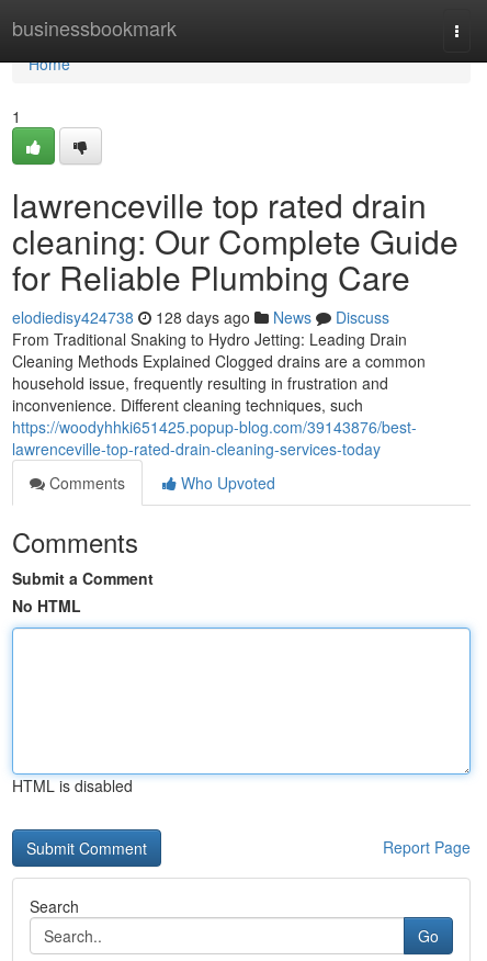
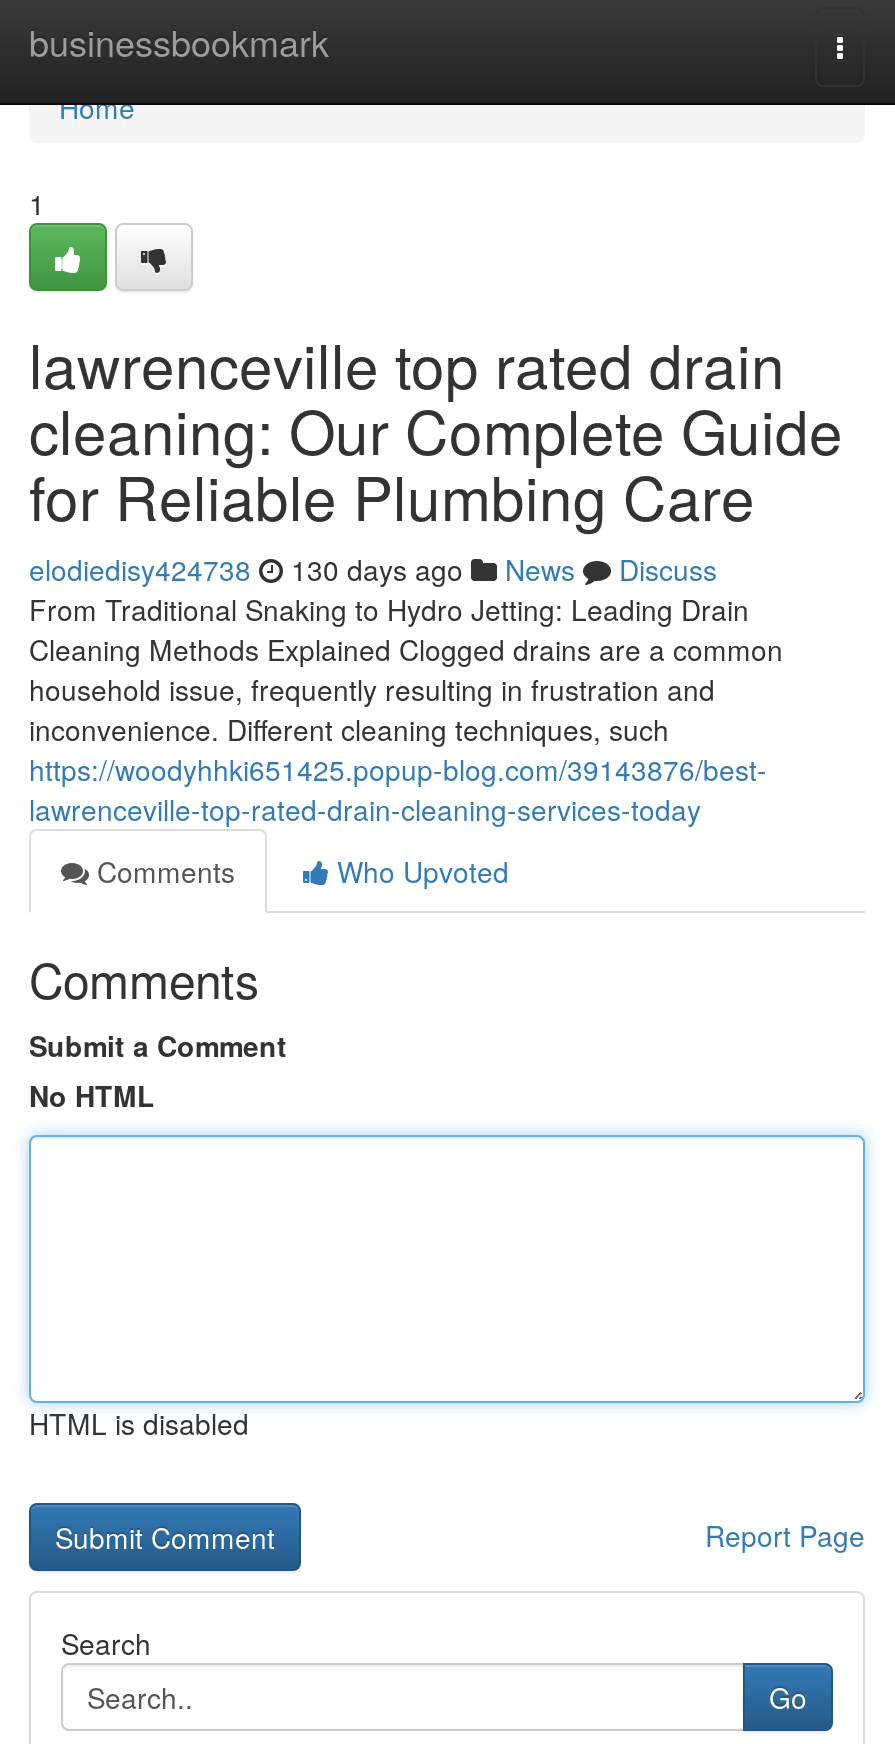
[12,306,389,328] elodiedisy424738 128 days ago News Discuss -> [29,549,717,589] elodiedisy424738 130 days ago News Discuss

